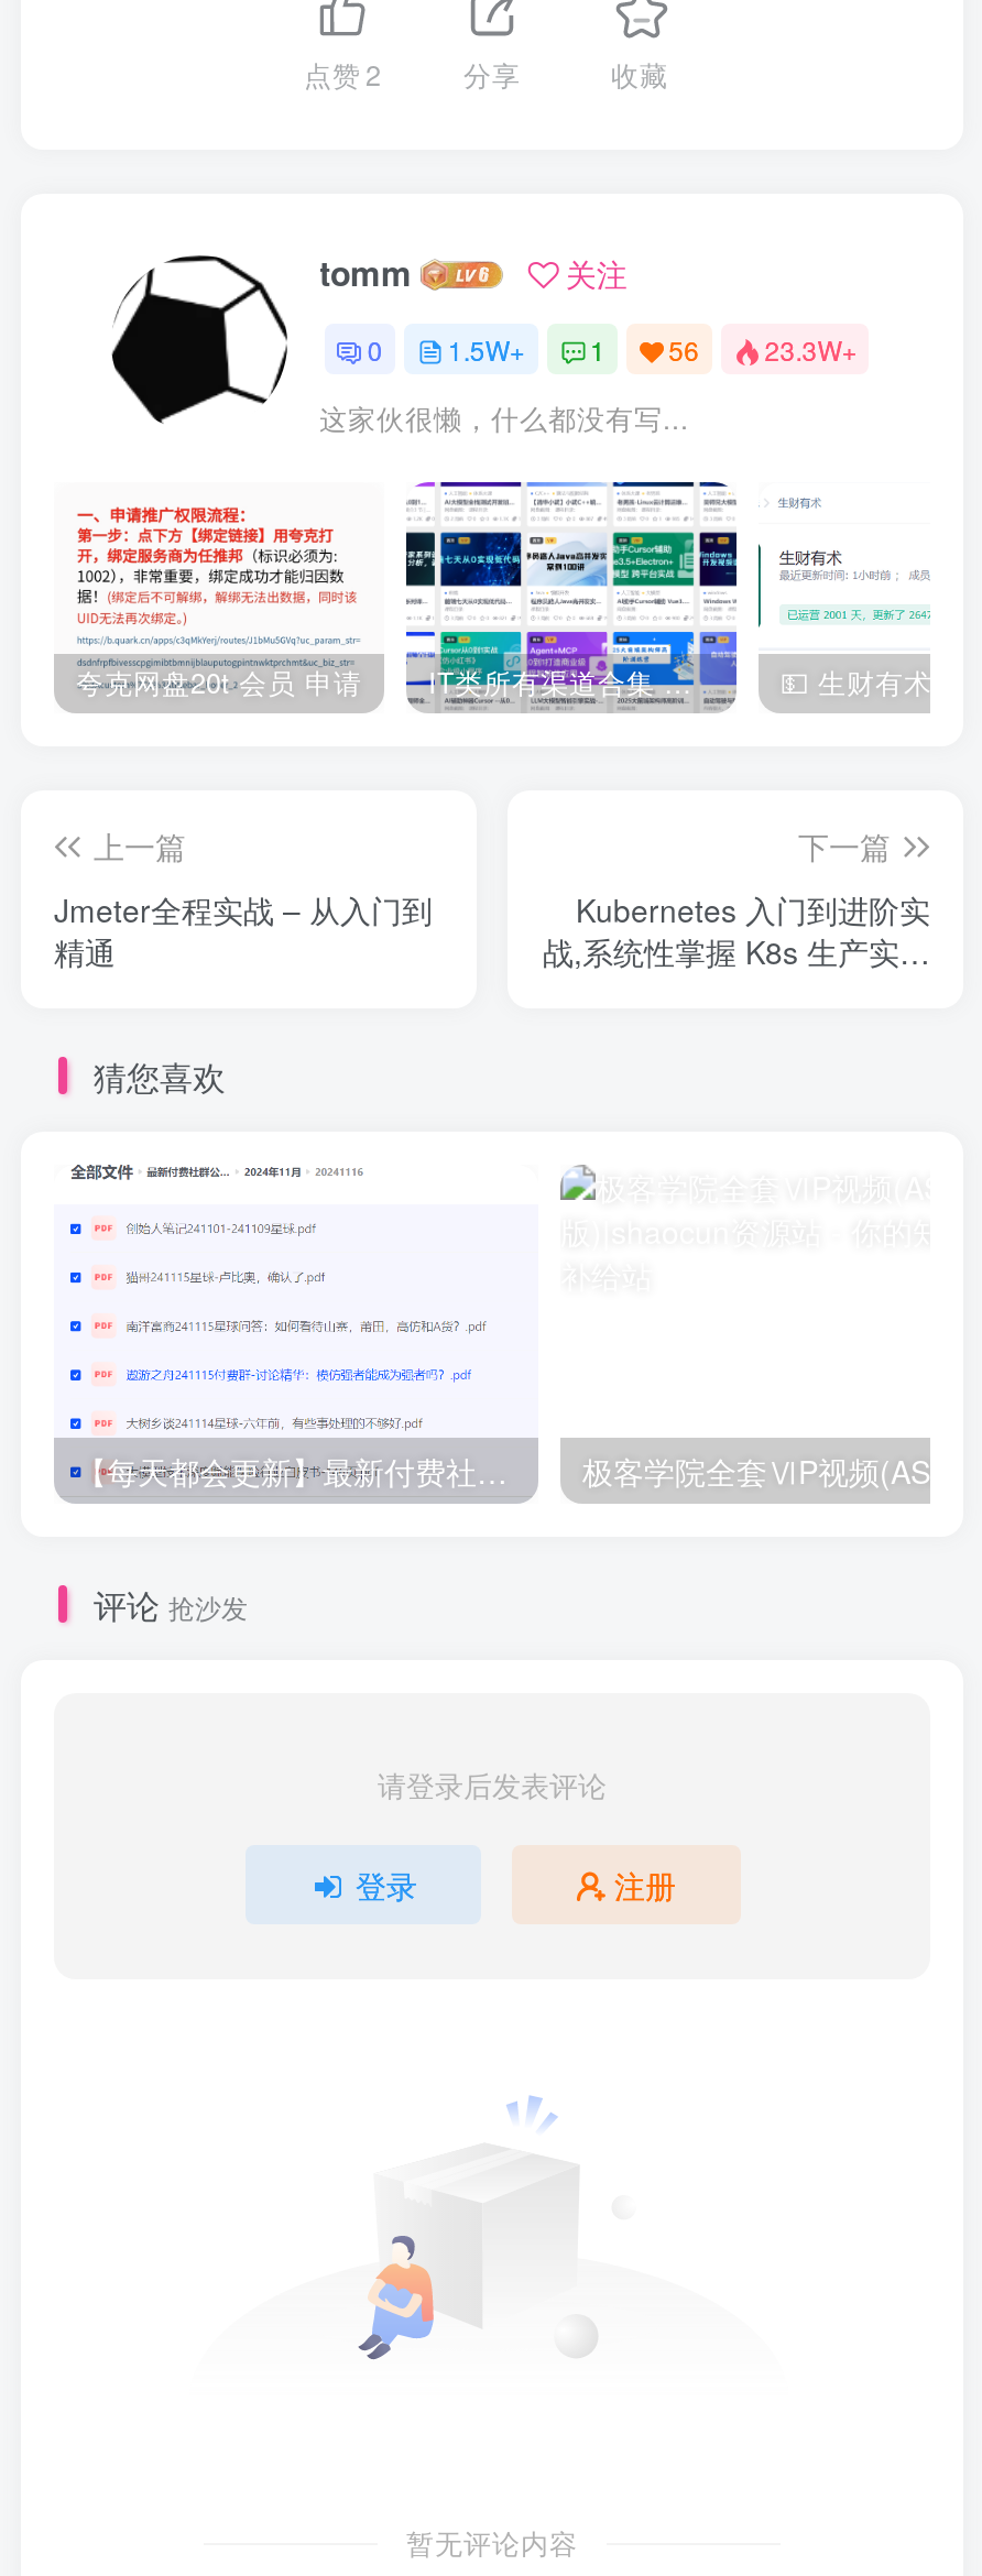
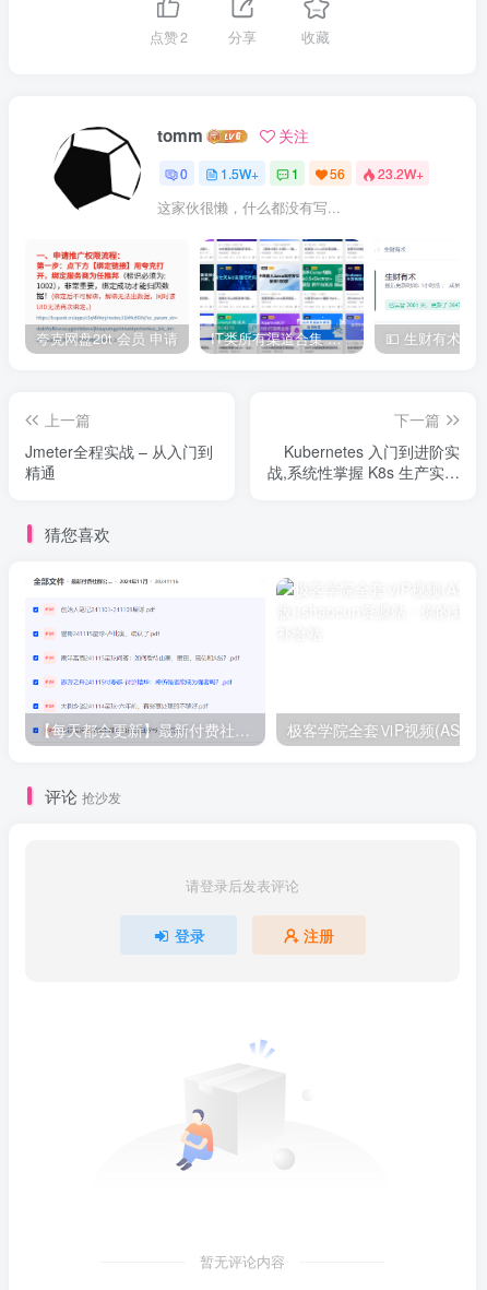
[367,331,857,368] 0 1.5W+ 1 56 23.3W+ -> [180,164,423,183] 0 1.5W+ 1 56 23.2W+

